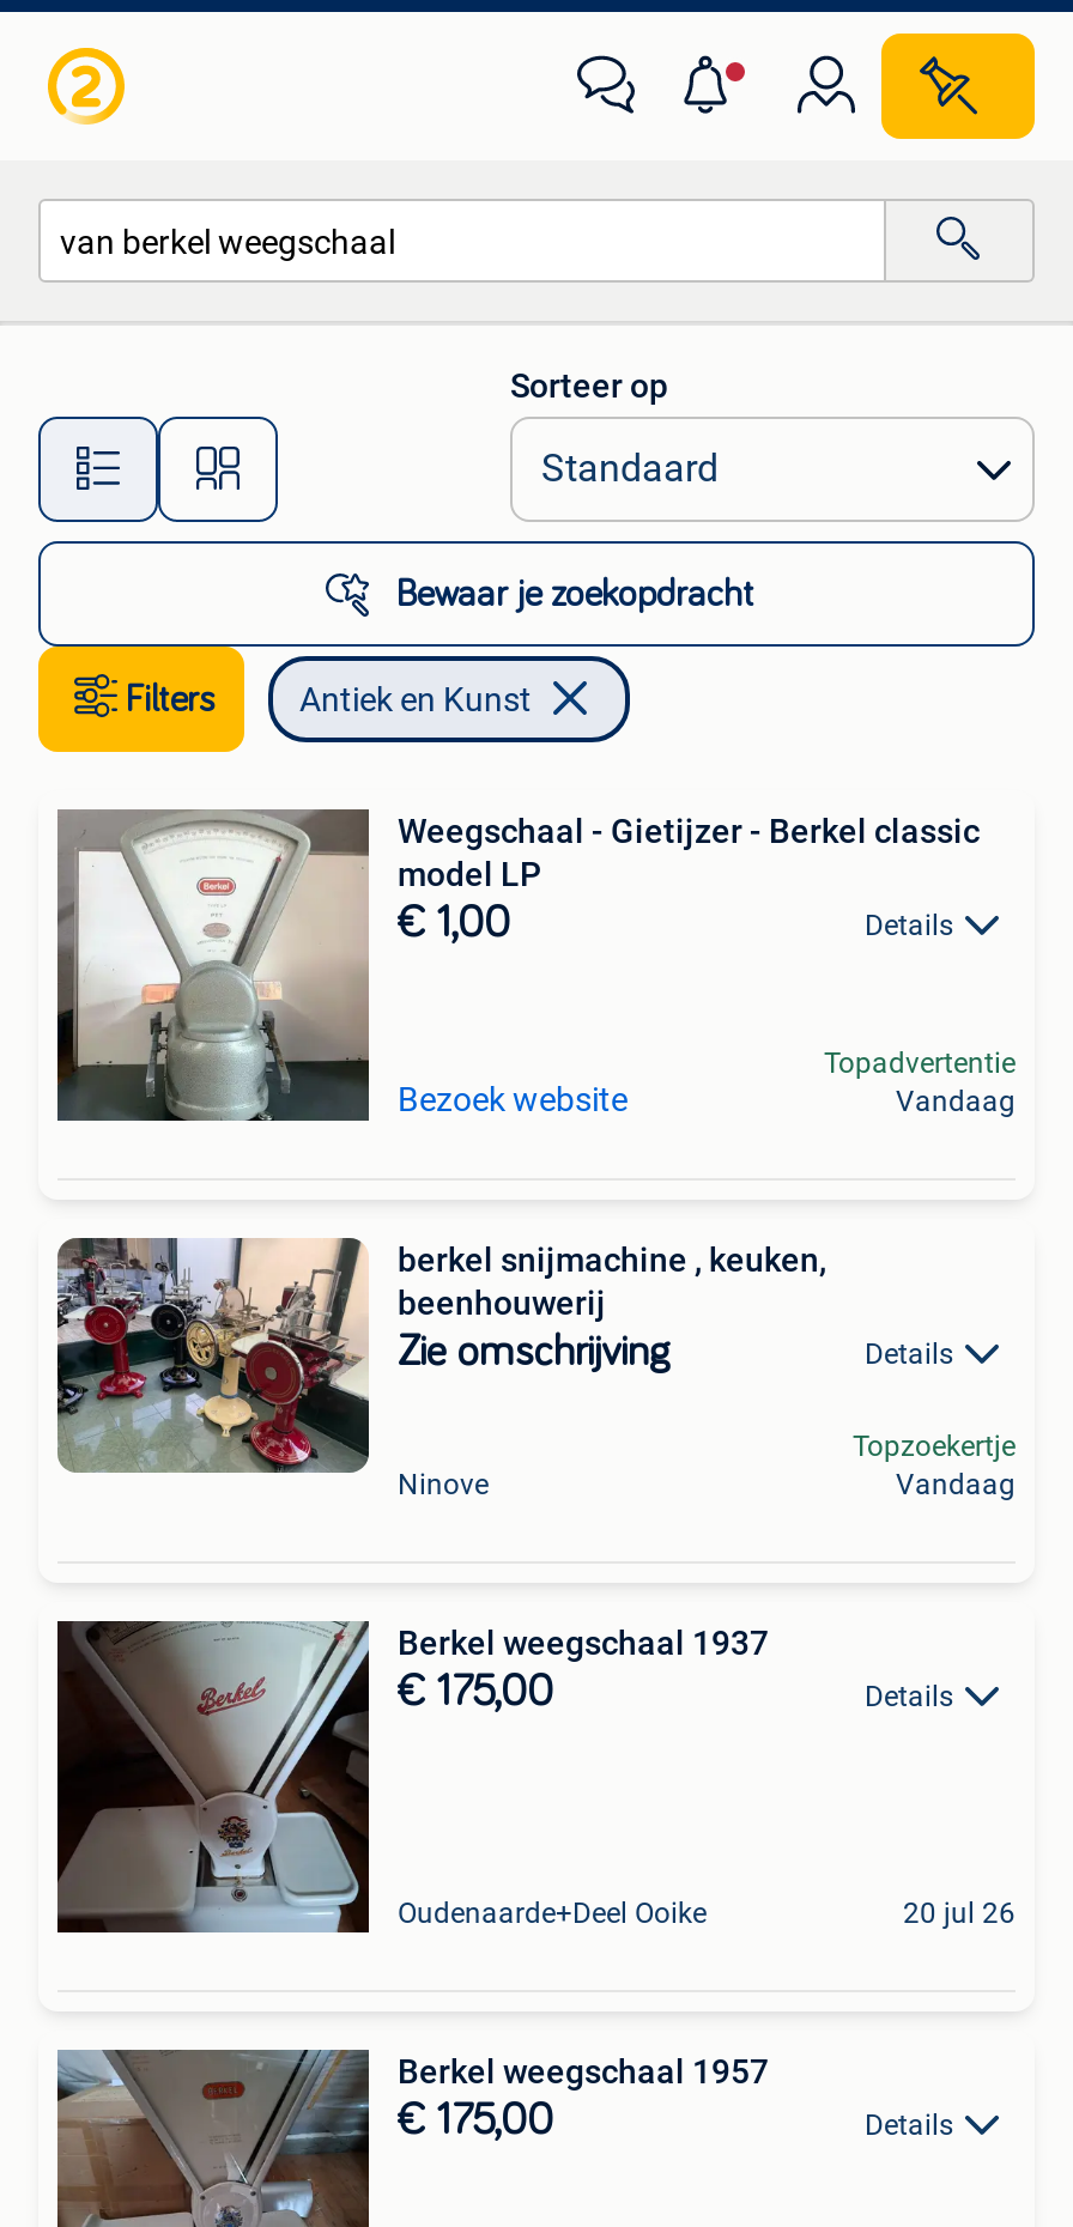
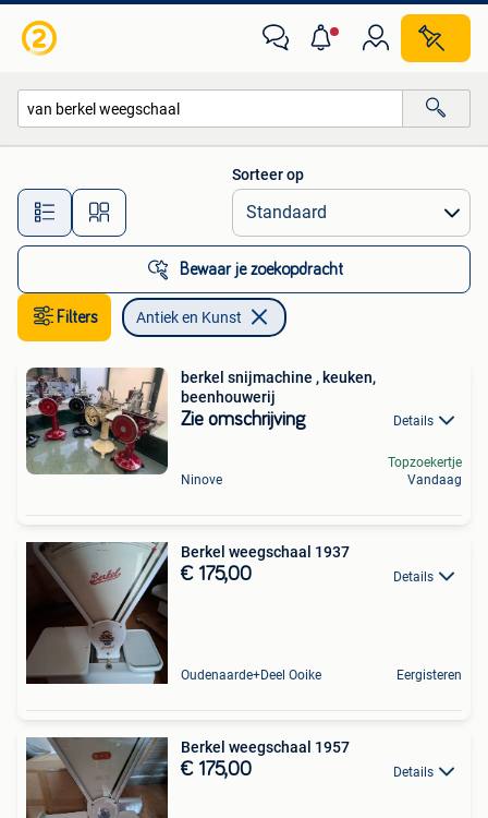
[55,807,980,1123] [image] | Weegschaal - Gietijzer - Berkel classic | model LP | € 1,00 | Details -> none
[824,1046,1016,1118] Topadvertentie | Vandaag -> none
[398,1080,628,1118] Bezoek website -> none
[903,1897,1016,1931] 20 jul 26 -> [396,668,462,683] Eergisteren

